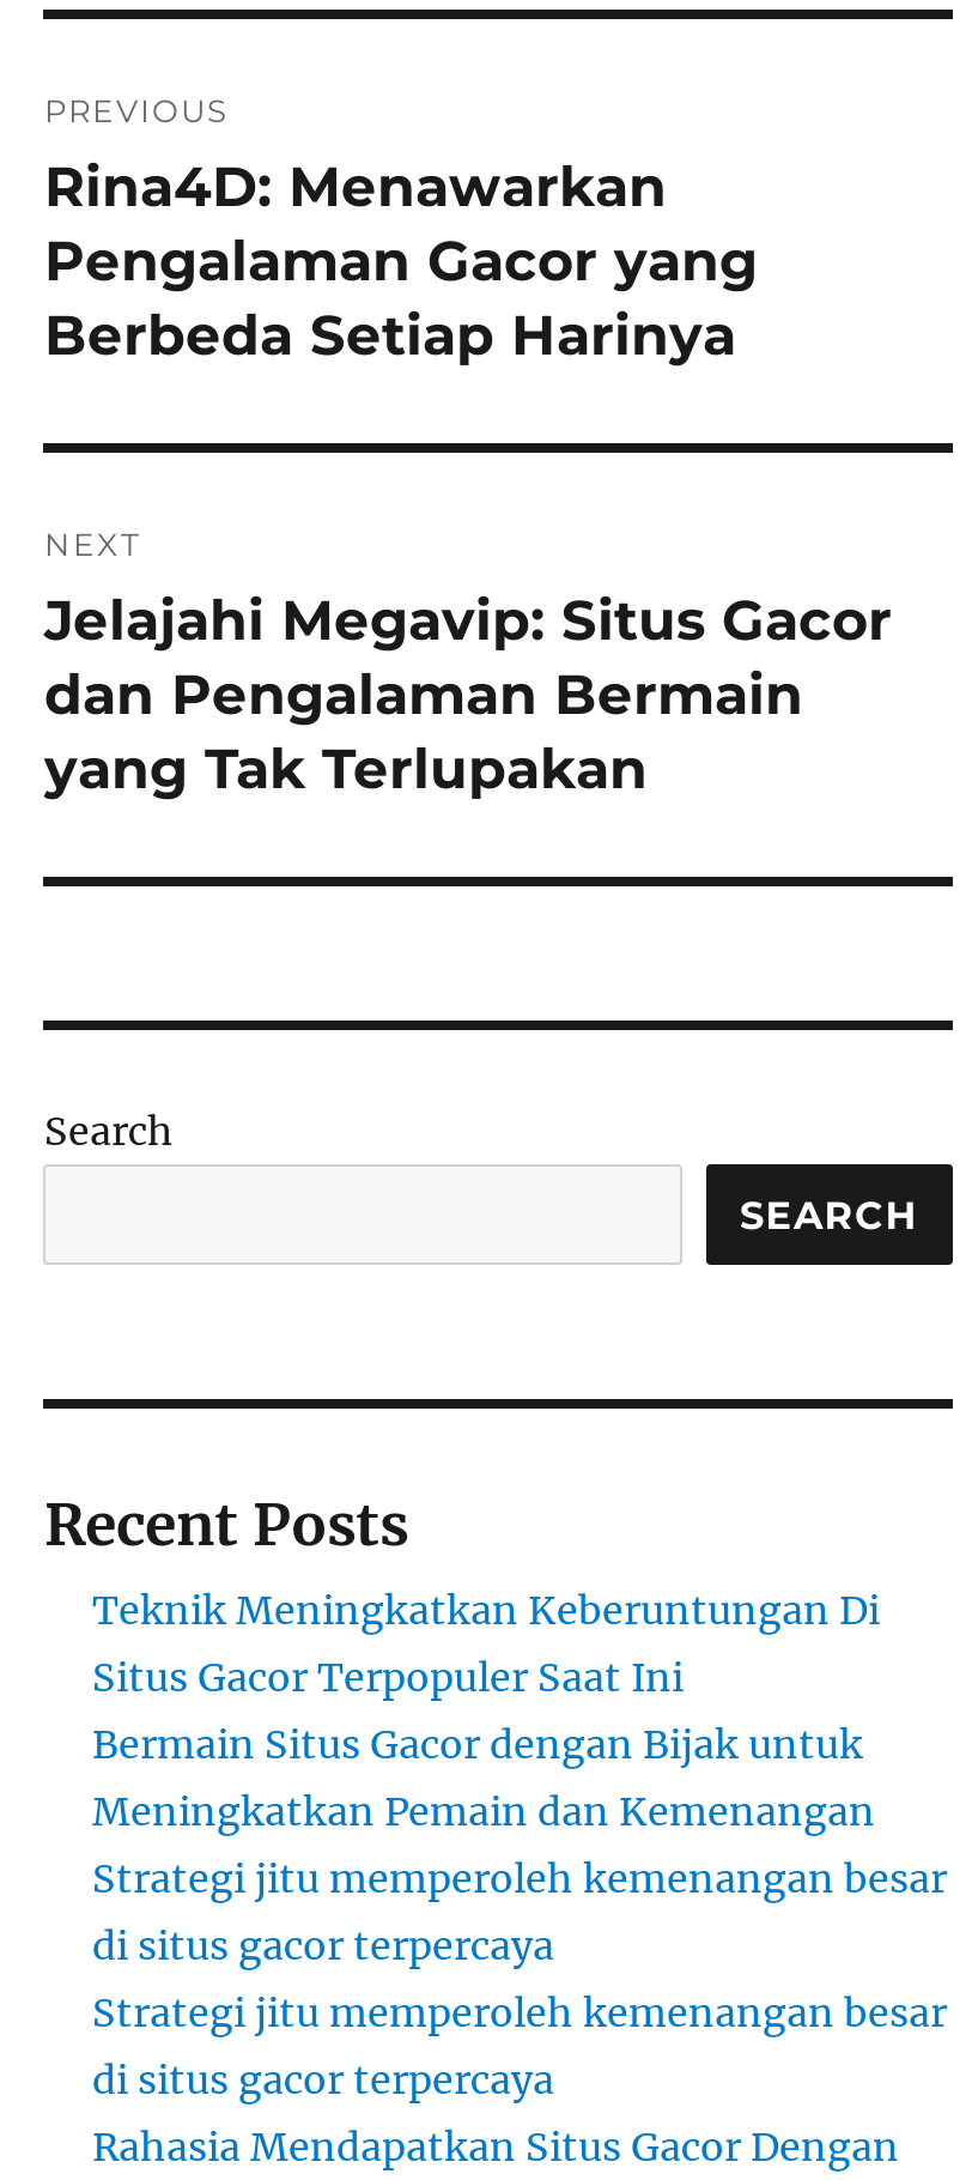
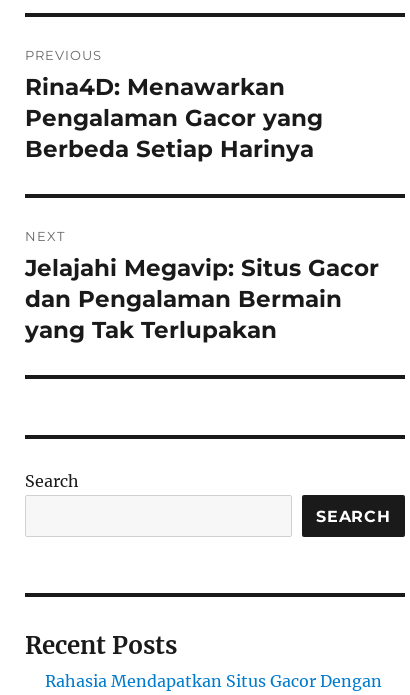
[92,1586,947,2104] Teknik Meningkatkan Keberuntungan Di | Situs Gacor Terpopuler Saat Ini | Bermain Situs Gacor dengan Bijak untuk | Meningkatkan Pemain dan Kemenangan | Strategi jitu memperoleh kemenangan besar | di situs gacor terpercaya | Strategi jitu memperoleh kemenangan besar | di situs gacor terpercaya -> none

